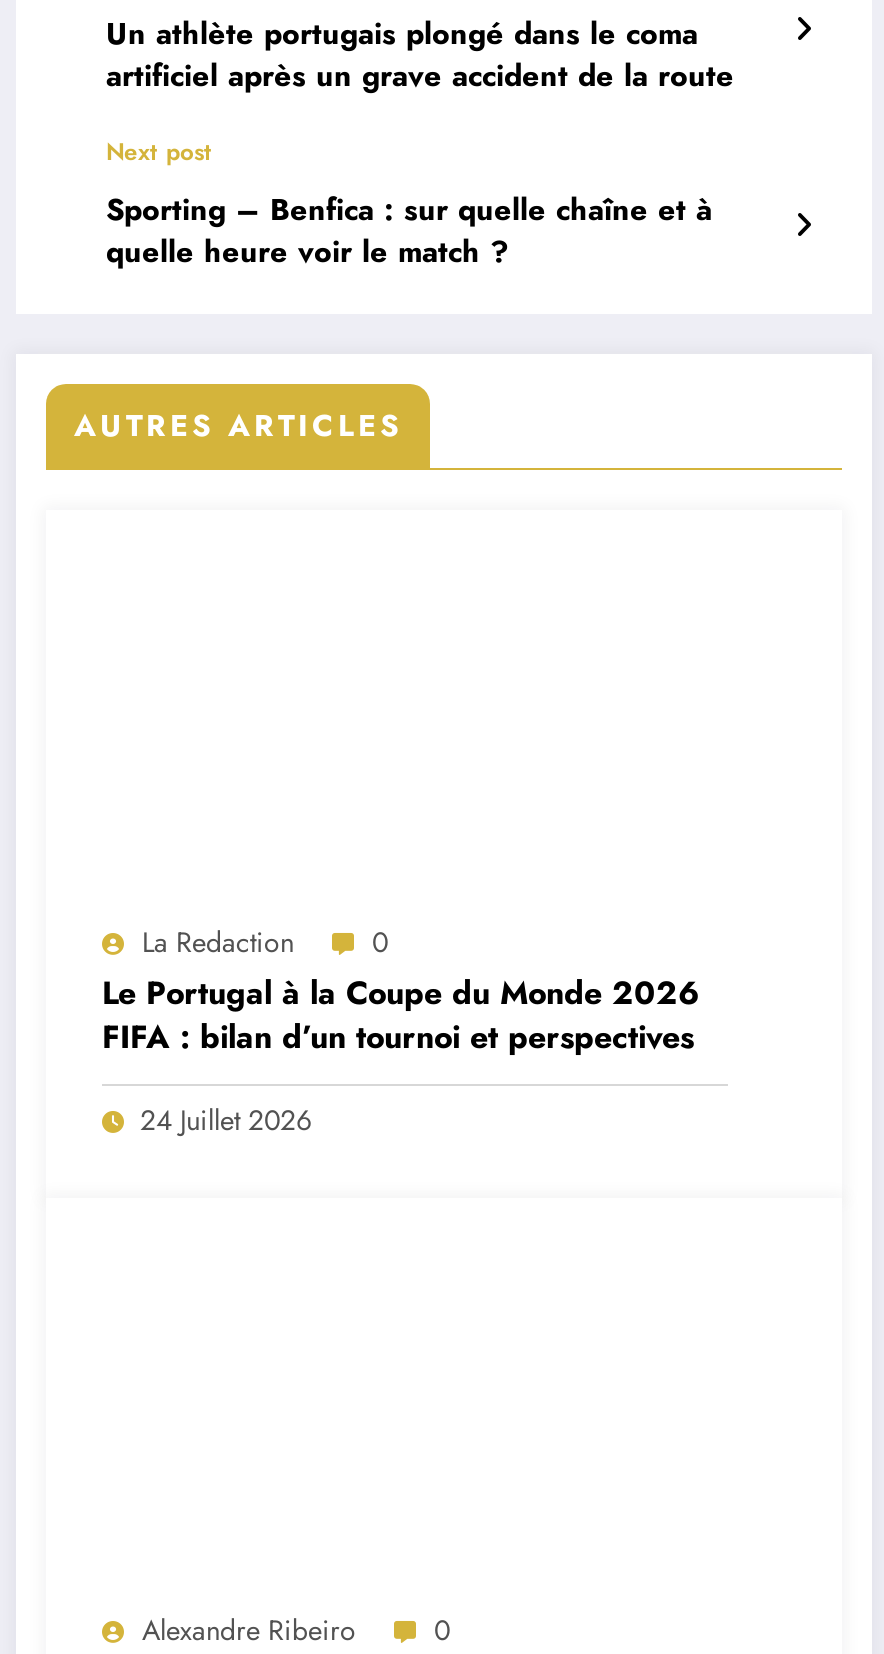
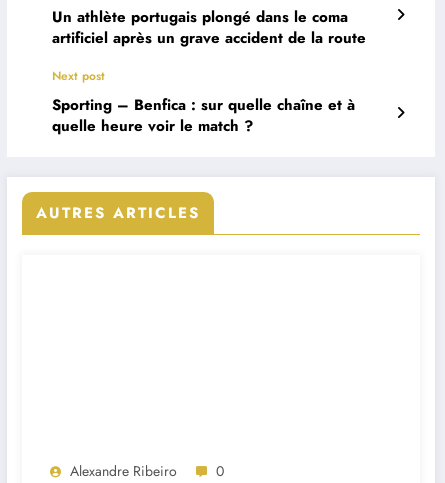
[102,922,700,1140] La Redaction | 0 | Le Portugal à la Coupe du Monde 2026 | FIFA : bilan d’un tournoi et perspectives | 24 Juillet 2026 -> none

